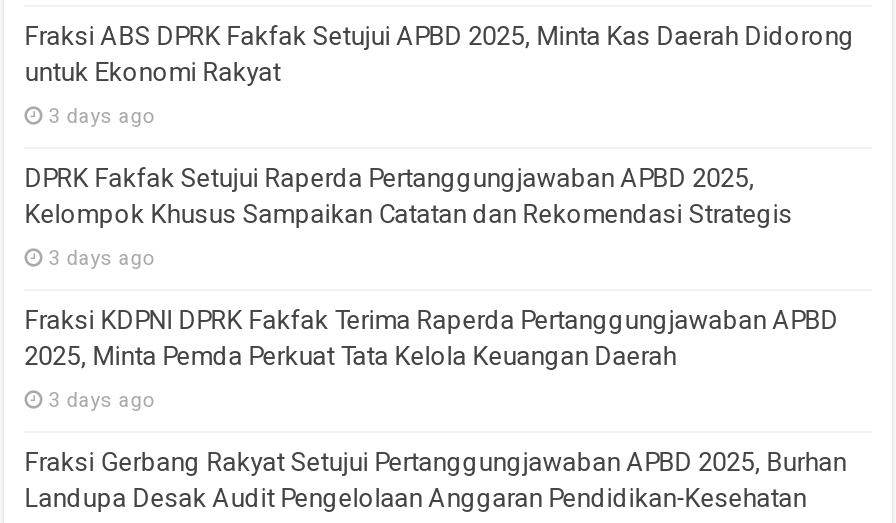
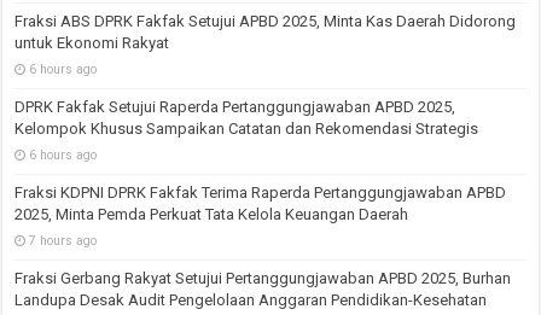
[48,104,152,130] 3 days ago -> [29,62,97,78] 6 hours ago
[48,246,152,272] 3 days ago -> [29,148,97,163] 6 hours ago
[48,388,152,414] 3 days ago -> [29,233,97,249] 7 hours ago

